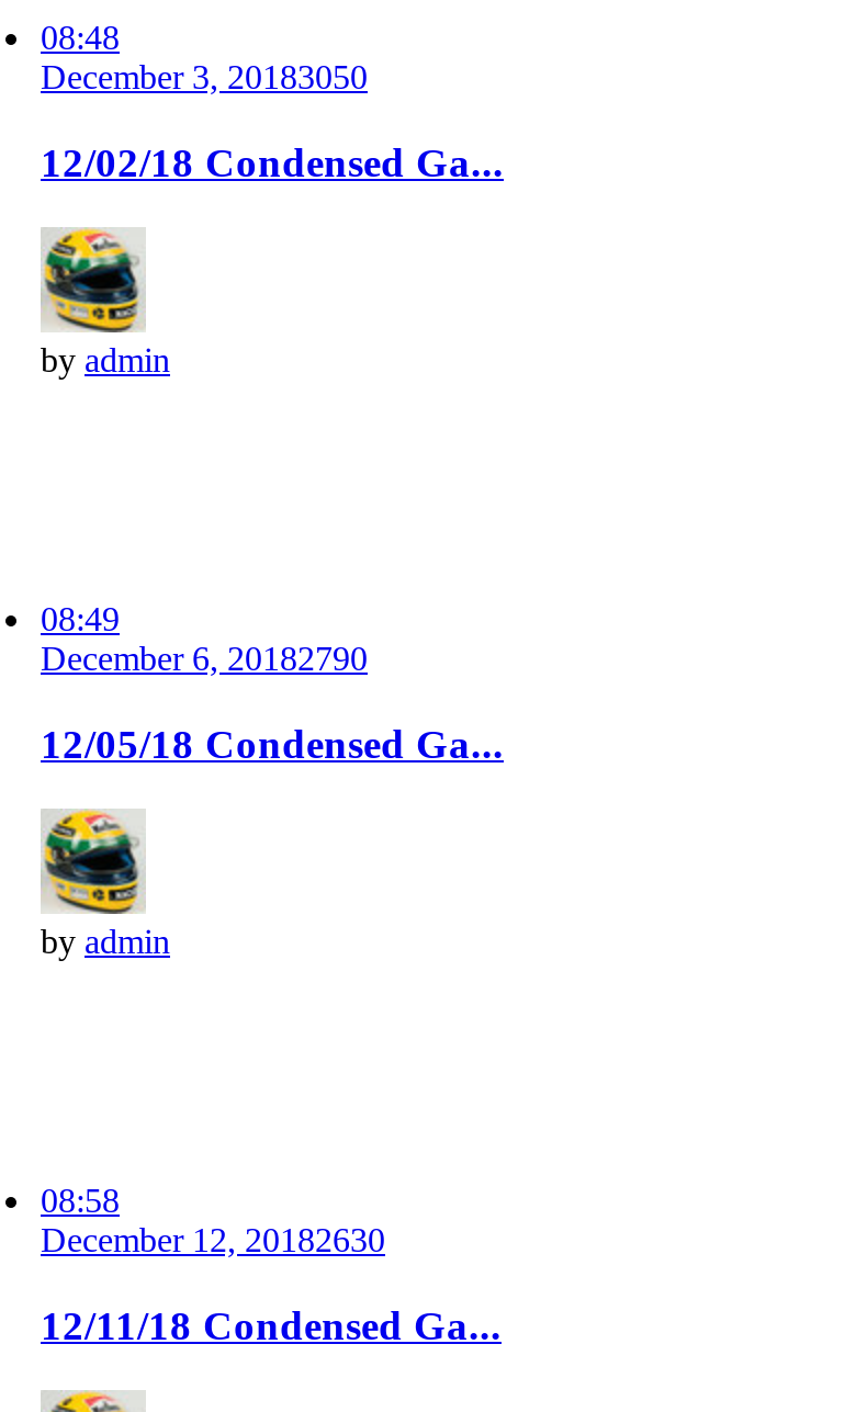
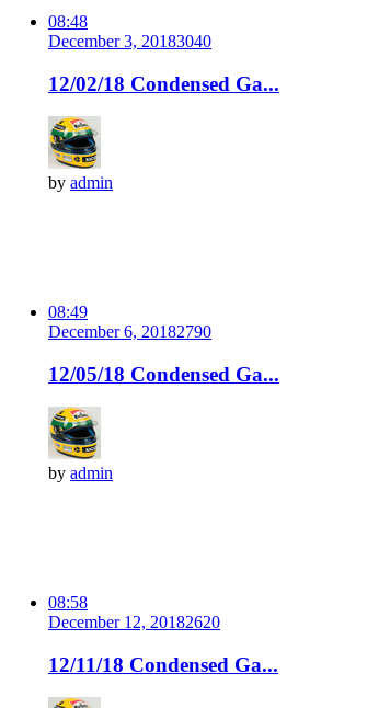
[41,58,368,95] December 3, 20183050 -> [48,32,211,50] December 3, 20183040
[41,1221,385,1258] December 12, 20182630 -> [48,613,220,631] December 12, 20182620

